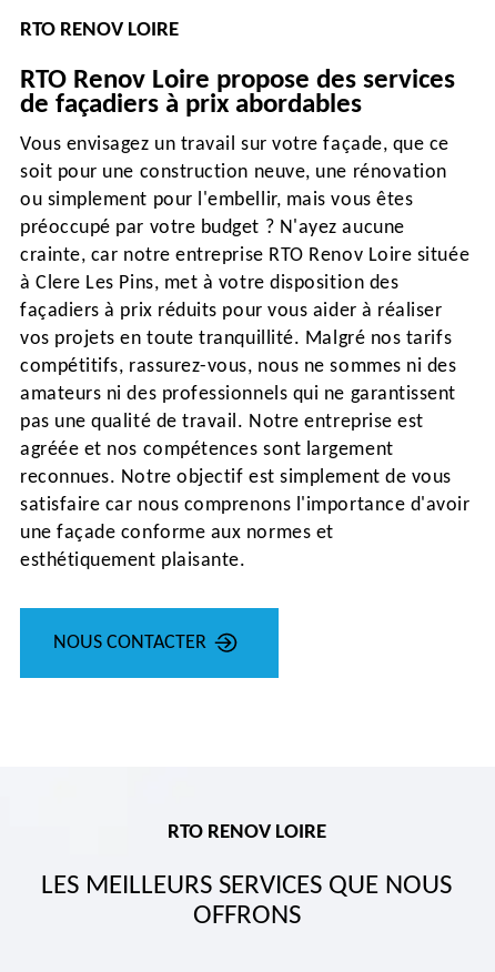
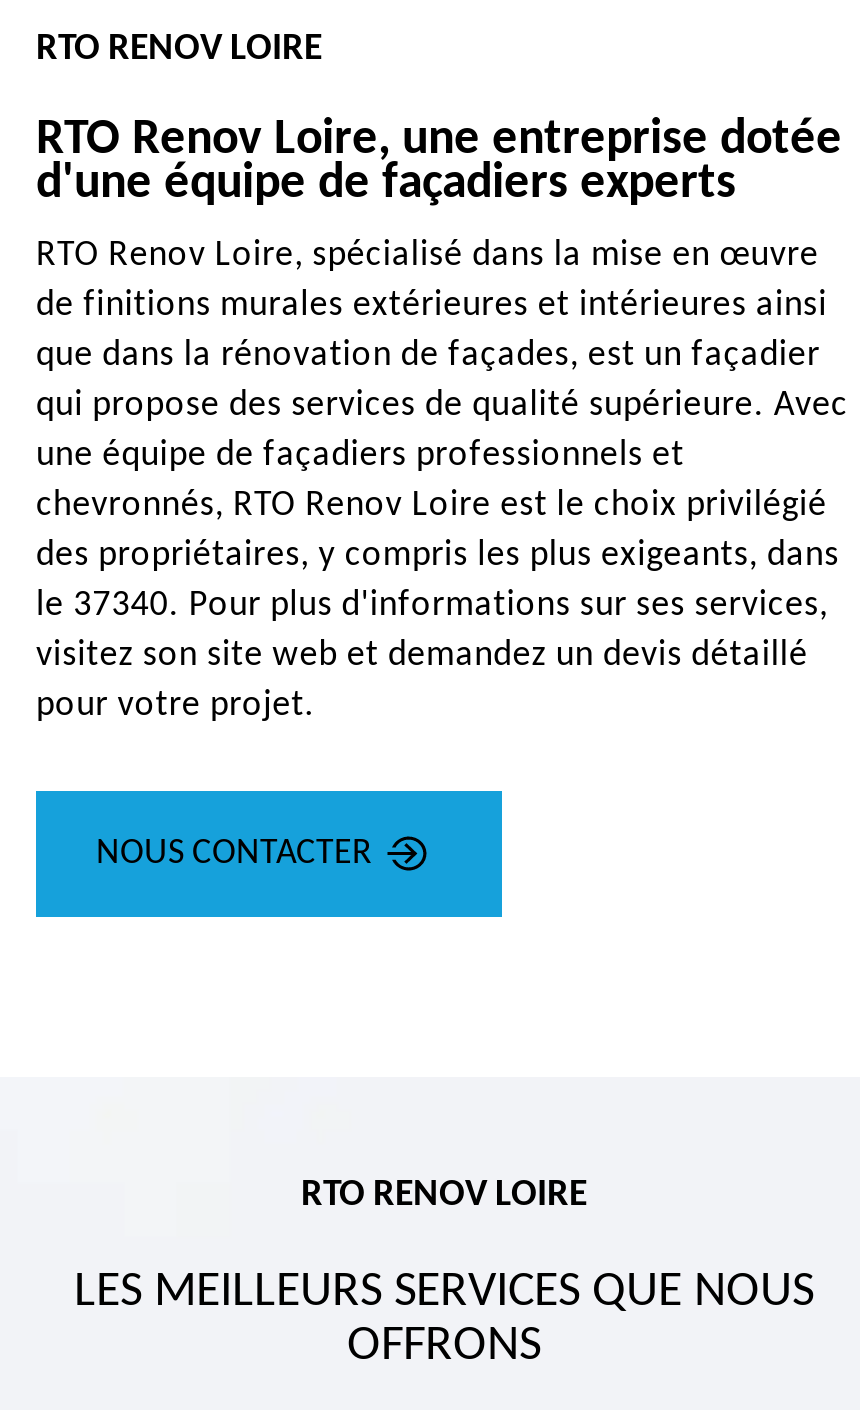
[20,67,455,119] RTO Renov Loire propose des services | de façadiers à prix abordables -> [36,115,842,209] RTO Renov Loire, une entreprise dotée | d'une équipe de façadiers experts
[20,134,470,571] Vous envisagez un travail sur votre façade, que ce | soit pour une construction neuve, une rénovation | ou simplement pour l'embellir, mais vous êtes | préoccupé par votre budget ? N'ayez aucune | crainte, car notre entreprise RTO Renov Loire située | à Clere Les Pins, met à votre disposition des | façadiers à prix réduits pour vous aider à réaliser | vos projets en toute tranquillité. Malgré nos tarifs | compétitifs, rassurez-vous, nous ne sommes ni des | amateurs ni des professionnels qui ne garantissent | pas une qualité de travail. Notre entreprise est | agréée et nos compétences sont largement | reconnues. Notre objectif est simplement de vous | satisfaire car nous comprenons l'importance d'avoir | une façade conforme aux normes et | esthétiquement plaisante. -> [36,237,848,725] RTO Renov Loire, spécialisé dans la mise en œuvre | de finitions murales extérieures et intérieures ainsi | que dans la rénovation de façades, est un façadier | qui propose des services de qualité supérieure. Avec | une équipe de façadiers professionnels et | chevronnés, RTO Renov Loire est le choix privilégié | des propriétaires, y compris les plus exigeants, dans | le 37340. Pour plus d'informations sur ses services, | visitez son site web et demandez un devis détaillé | pour votre projet.

